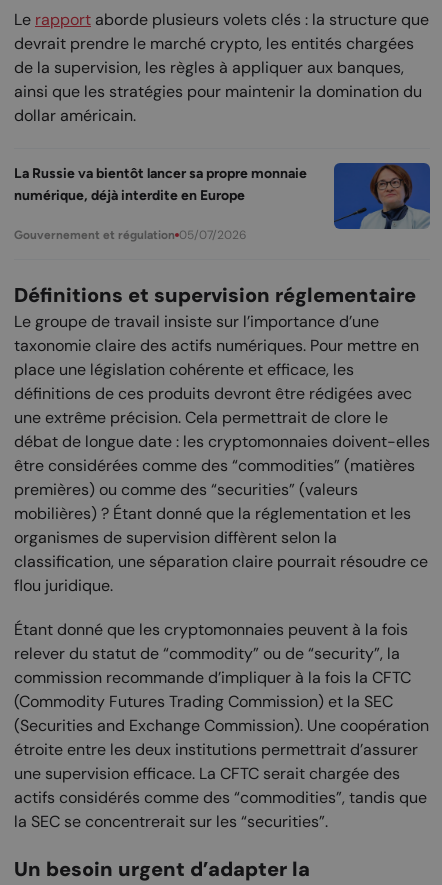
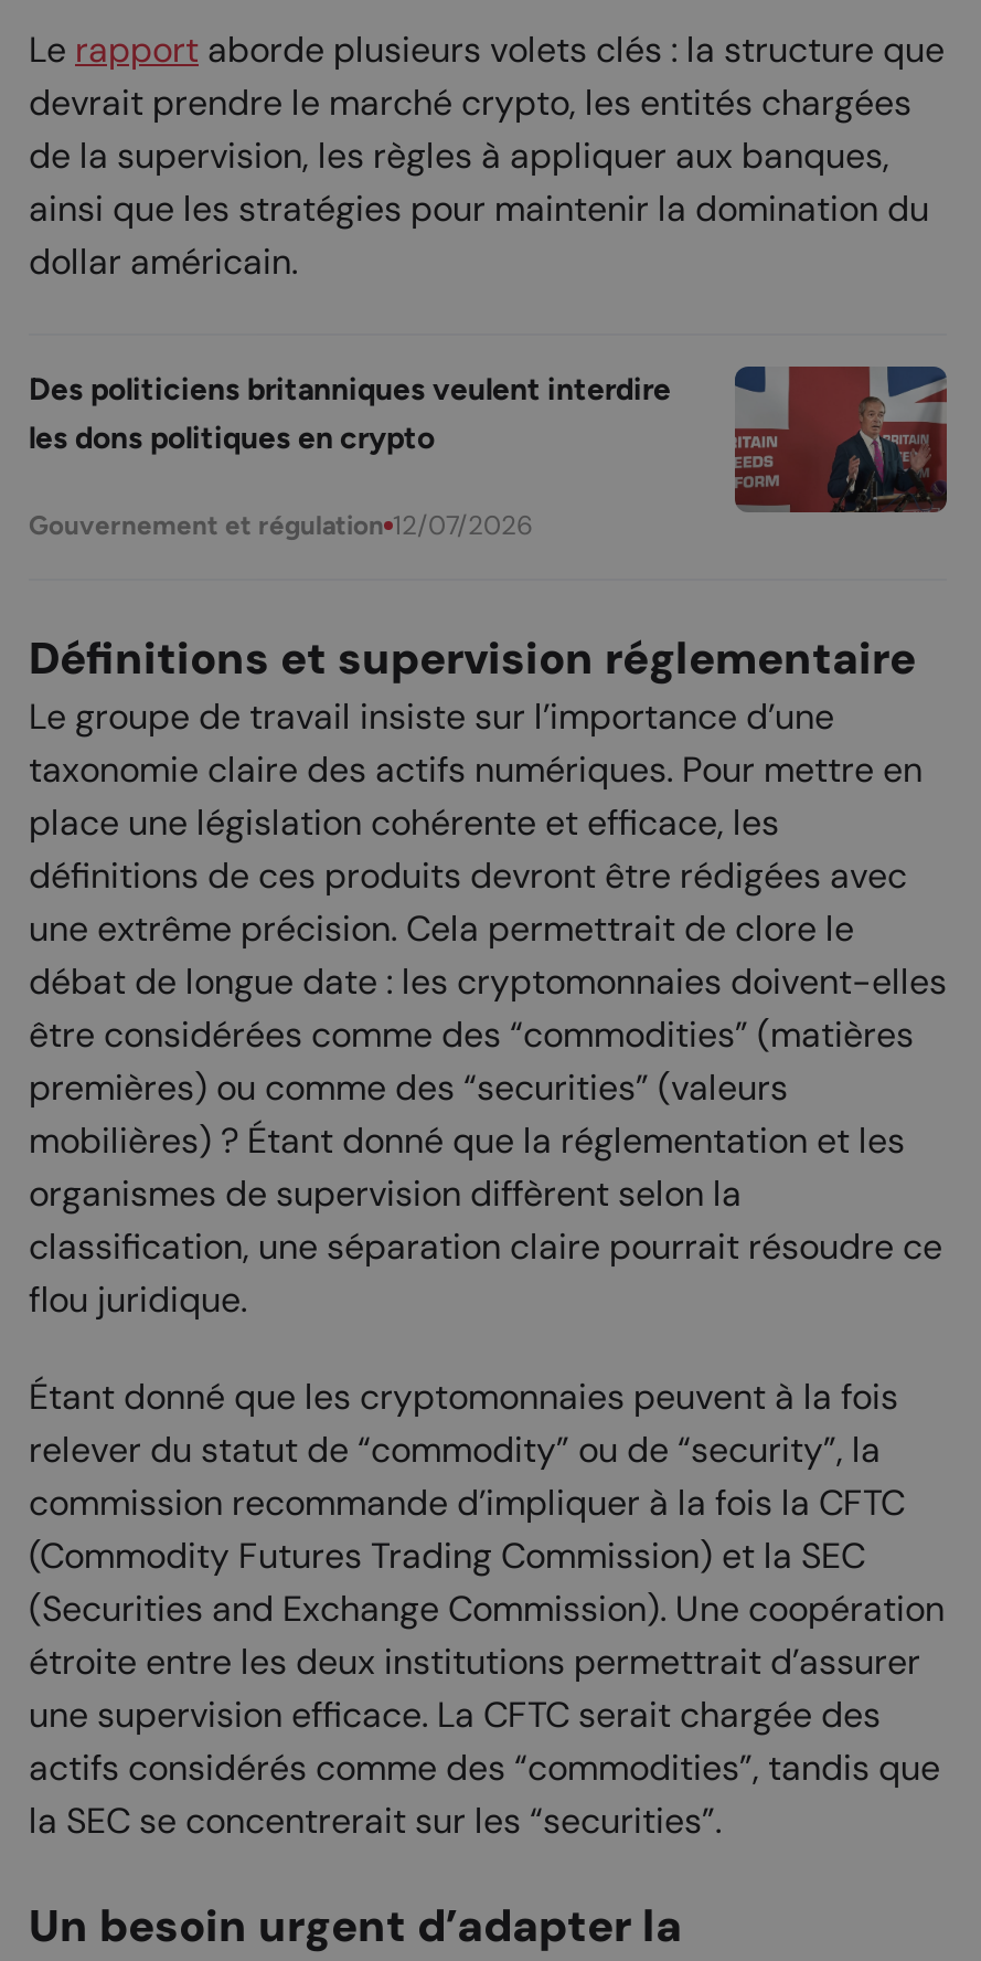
[14,162,431,230] [image] | La Russie va bientôt lancer sa propre monnaie | numérique, déjà interdite en Europe -> [29,364,949,515] [image] | Des politiciens britanniques veulent interdire | les dons politiques en crypto
[14,227,247,243] Gouvernement et régulation 05/07/2026 -> [29,508,534,543] Gouvernement et régulation 12/07/2026

